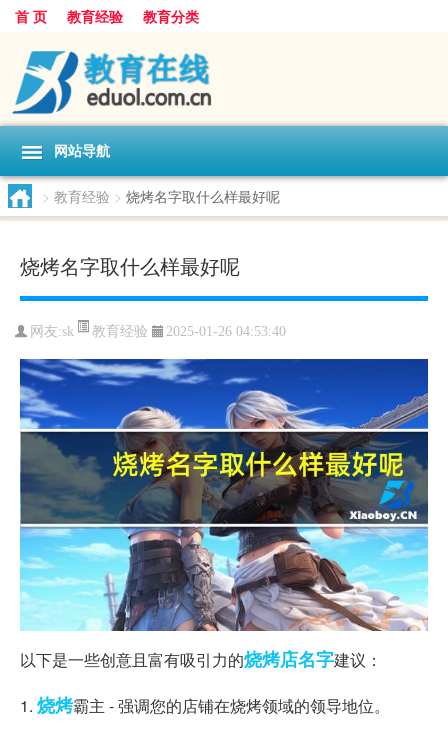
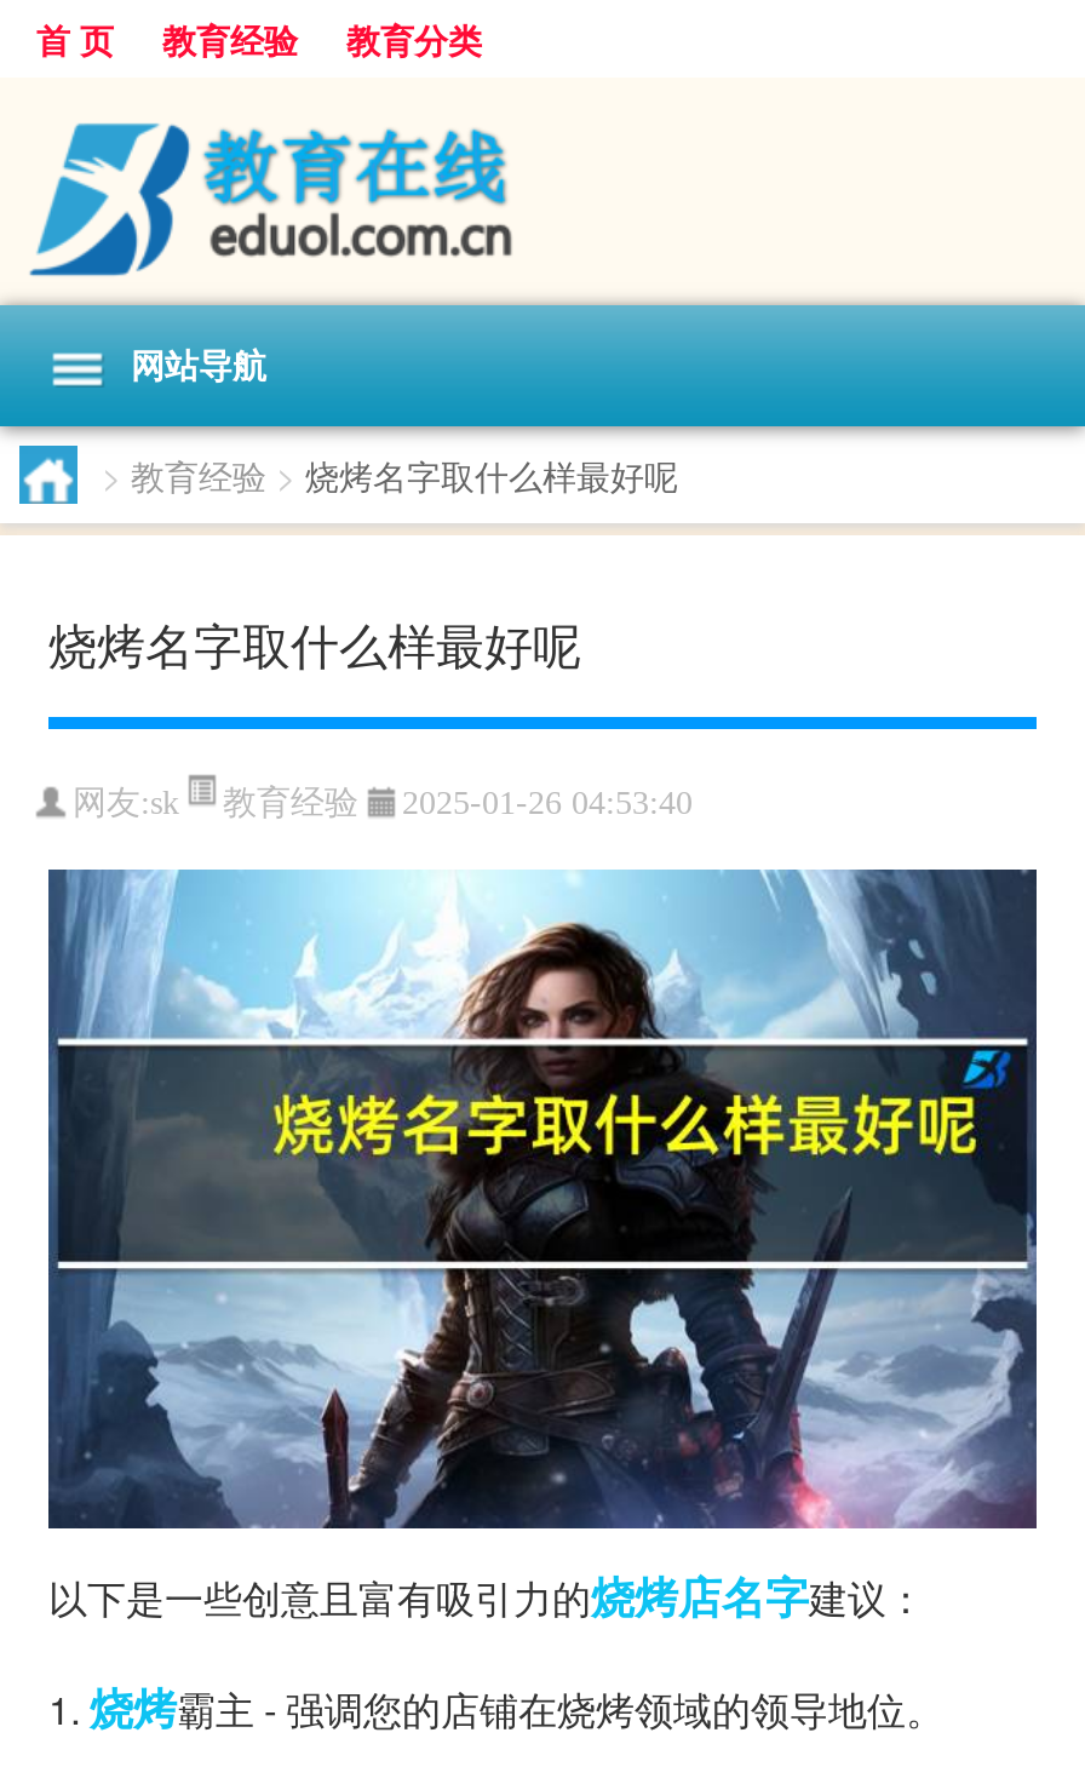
[19,358,429,632] [image] -> [46,870,1039,1531] [image]

